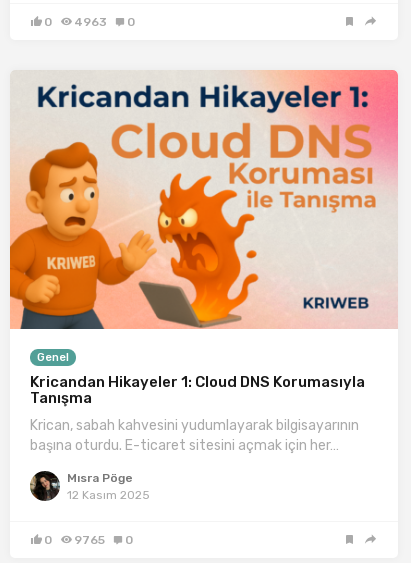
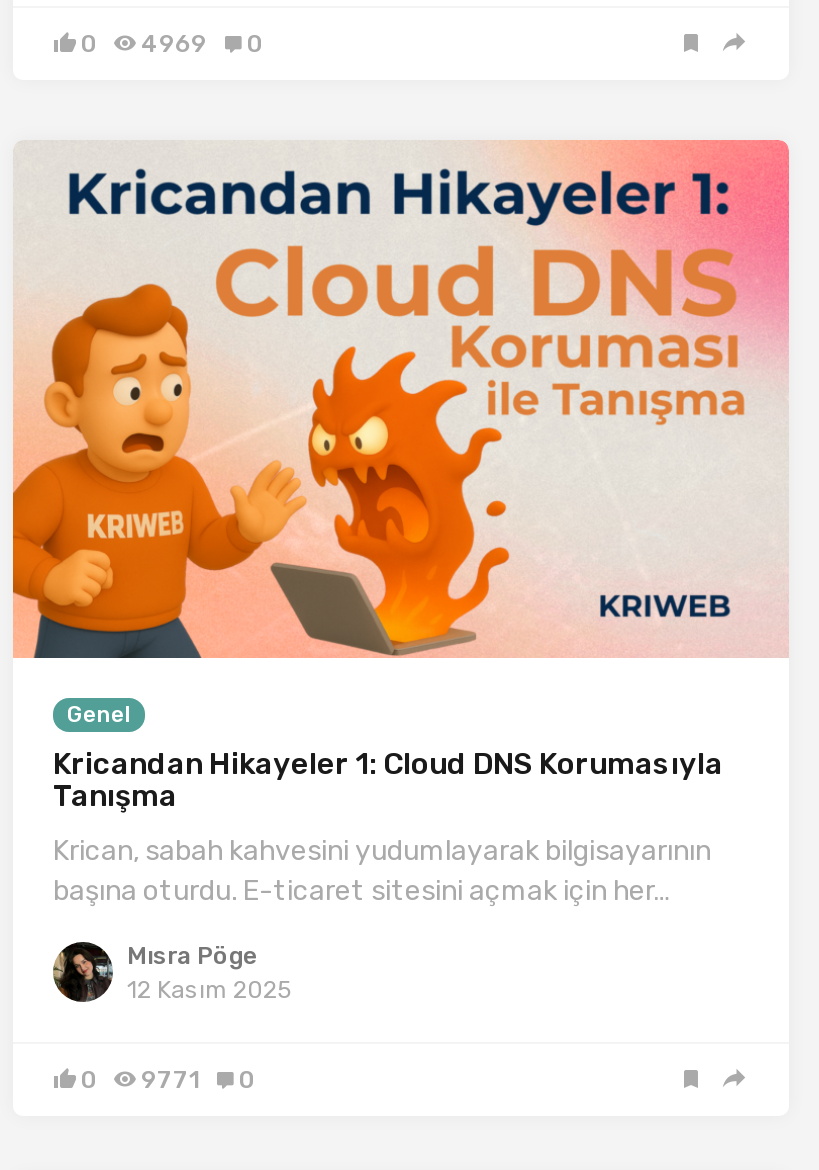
[44,15,135,29] 0 4963 0 -> [81,31,263,59] 0 4969 0
[44,533,133,547] 0 9765 0 -> [81,1066,255,1094] 0 9771 0

